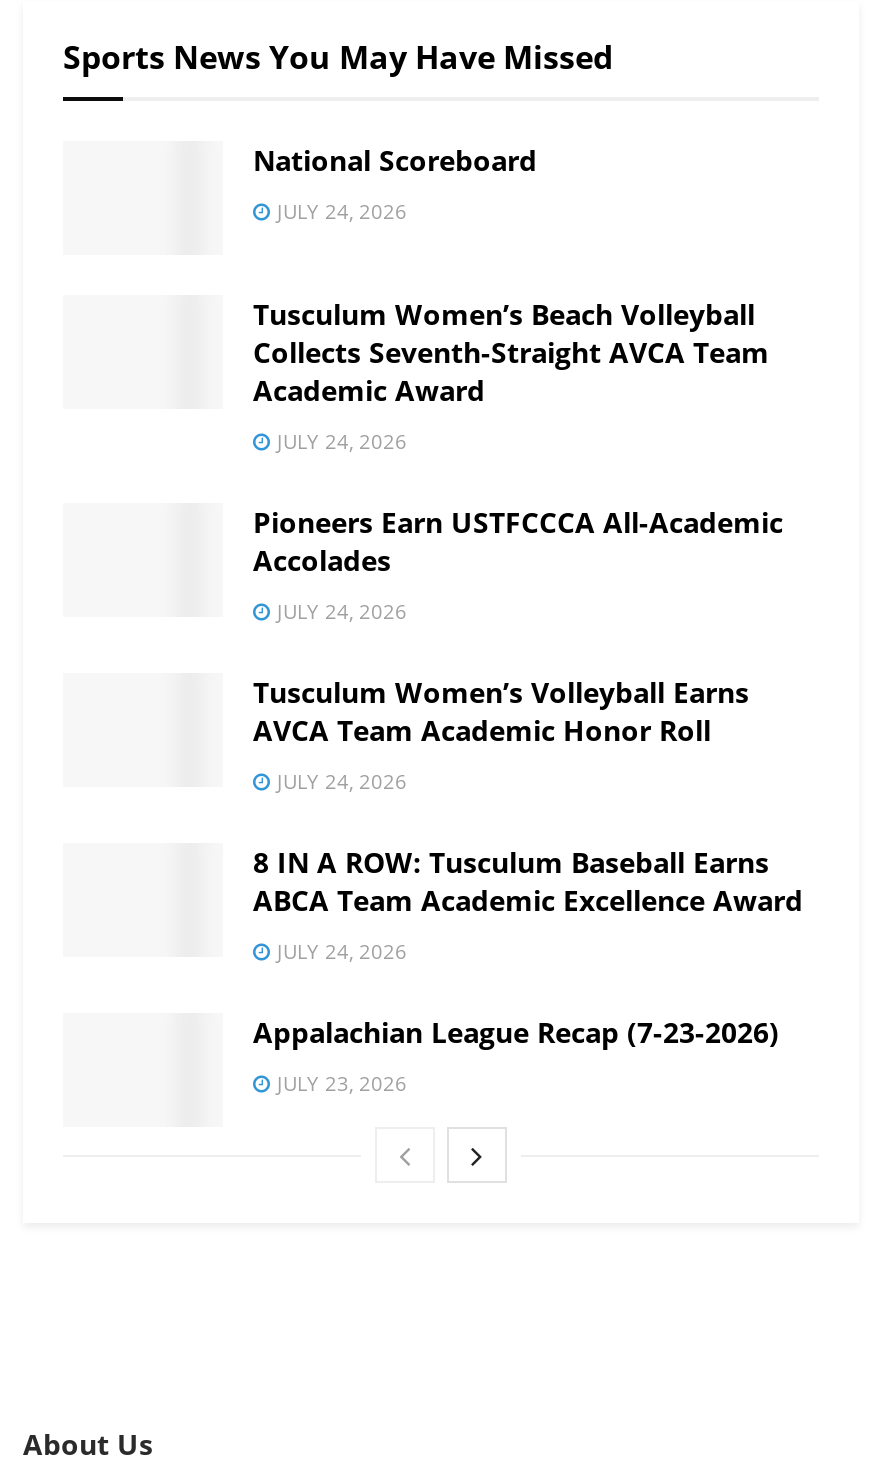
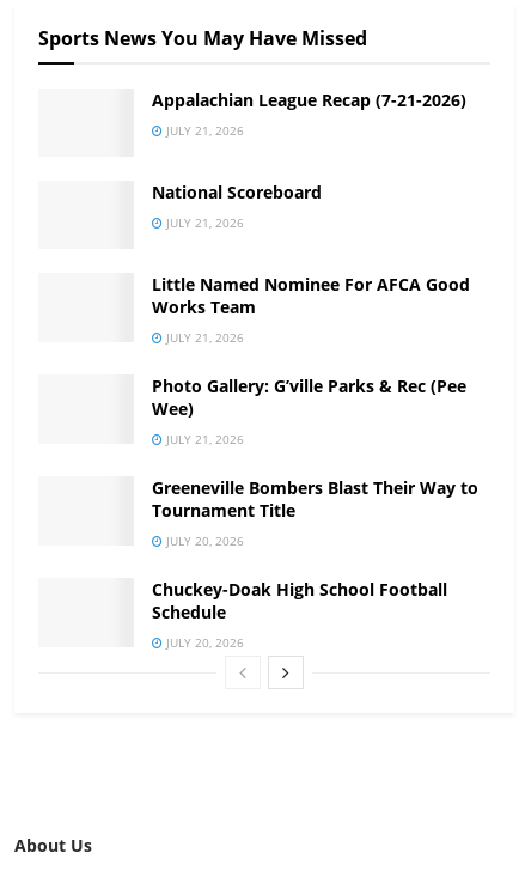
none -> [152,89,466,139] Appalachian League Recap (7-21-2026) | JULY 21, 2026
moved [253,141,537,179] -> [152,181,322,204]: National Scoreboard
[253,197,803,1097] JULY 24, 2026 | Tusculum Women’s Beach Volleyball | Collects Seventh-Straight AVCA Team | Academic Award | JULY 24, 2026 | Pioneers Earn USTFCCCA All-Academic | Accolades | JULY 24, 2026 | Tusculum Women’s Volleyball Earns | AVCA Team Academic Honor Roll | JULY 24, 2026 | 8 IN A ROW: Tusculum Baseball Earns | ABCA Team Academic Excellence Award | JULY 24, 2026 | Appalachian League Recap (7-23-2026) | JULY 23, 2026 -> [152,214,478,651] JULY 21, 2026 | Little Named Nominee For AFCA Good | Works Team | JULY 21, 2026 | Photo Gallery: G’ville Parks & Rec (Pee | Wee) | JULY 21, 2026 | Greeneville Bombers Blast Their Way to | Tournament Title | JULY 20, 2026 | Chuckey-Doak High School Football | Schedule | JULY 20, 2026

